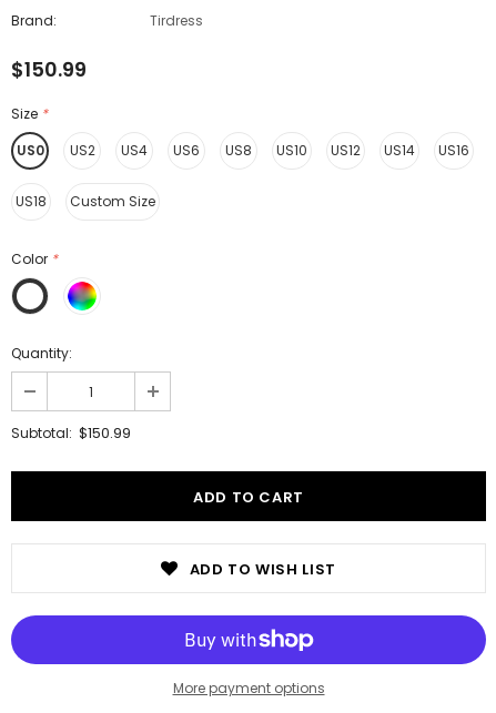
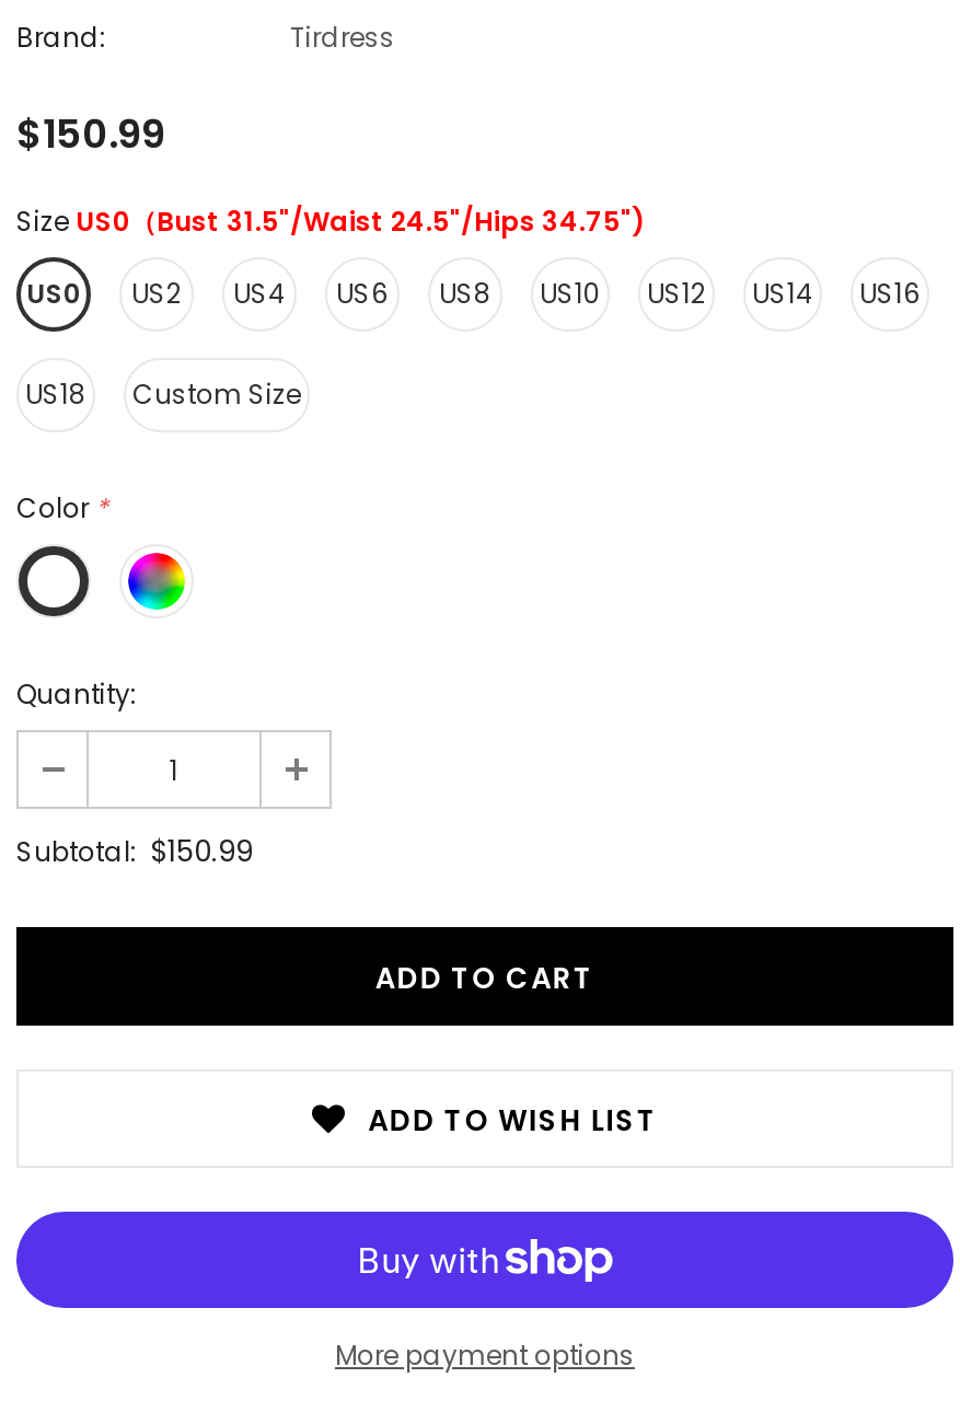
[11,104,48,123] Size * -> [16,202,645,240] Size US0（Bust 31.5"/Waist 24.5"/Hips 34.75")

